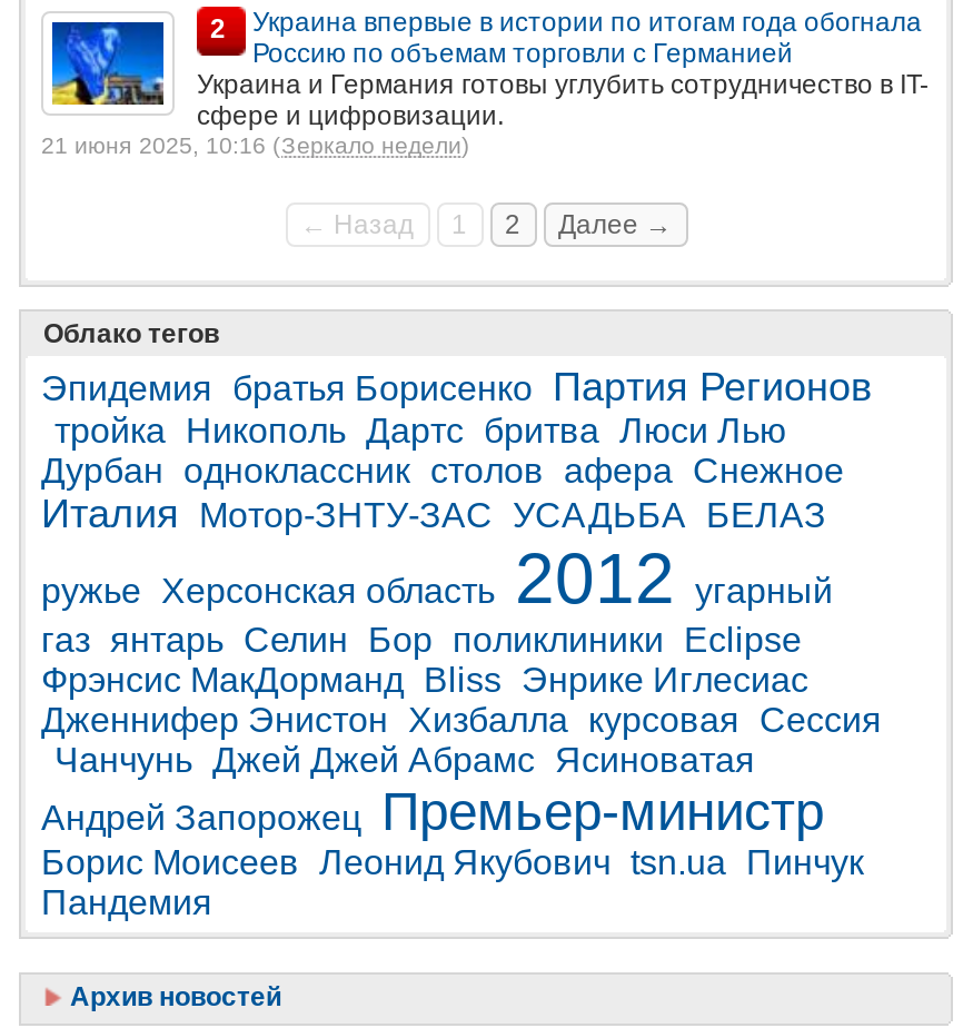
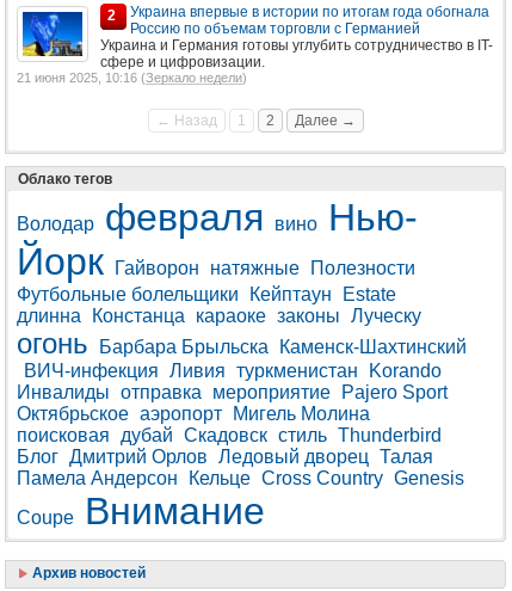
[41,364,882,921] Эпидемия братья Борисенко Партия Регионов | тройка Никополь Дартс бритва Люси Лью | Дурбан одноклассник столов афера Снежное | Италия Мотор-ЗНТУ-ЗАС УСАДЬБА БЕЛАЗ | ружье Херсонская область 2012 угарный | газ янтарь Селин Бор поликлиники Eclipse | Фрэнсис МакДорманд Bliss Энрике Иглесиас | Дженнифер Энистон Хизбалла курсовая Сессия | Чанчунь Джей Джей Абрамс Ясиноватая | Андрей Запорожец Премьер-министр | Борис Моисеев Леонид Якубович tsn.ua Пинчук | Пандемия -> [17,196,467,532] Володар февраля вино Нью- | Йорк Гайворон натяжные Полезности | Футбольные болельщики Кейптаун Estate | длинна Констанца караоке законы Луческу | огонь Барбара Брыльска Каменск-Шахтинский | ВИЧ-инфекция Ливия туркменистан Korando | Инвалиды отправка мероприятие Pajero Sport | Октябрьское аэропорт Мигель Молина | поисковая дубай Скадовск стиль Thunderbird | Блог Дмитрий Орлов Ледовый дворец Талая | Памела Андерсон Кельце Cross Country Genesis | Coupe Внимание

